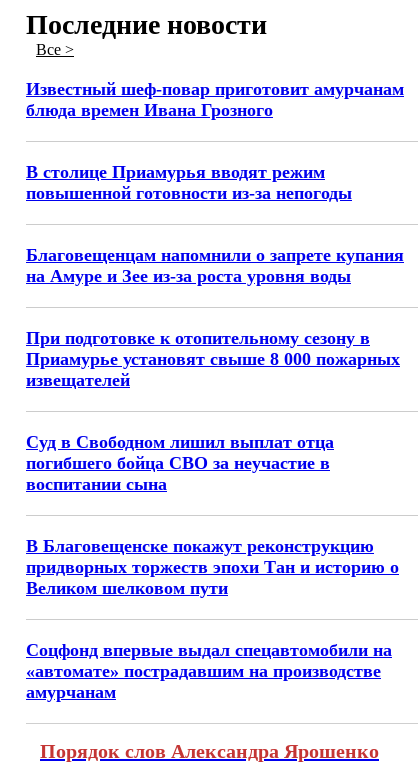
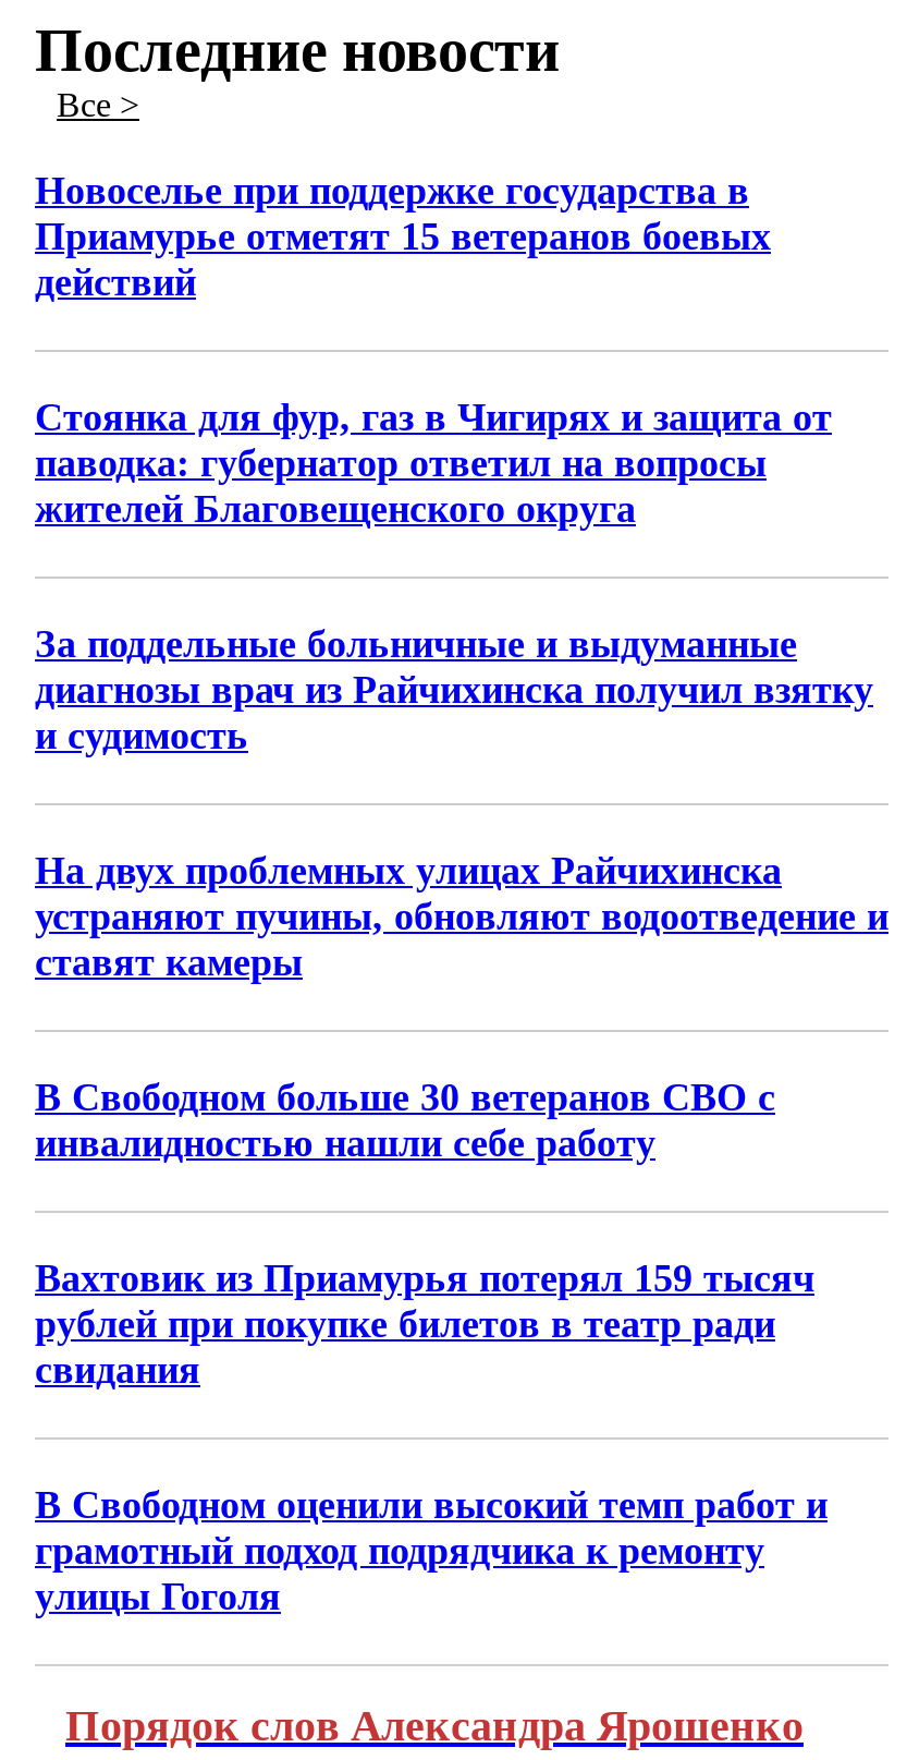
[26,79,404,120] Известный шеф-повар приготовит амурчанам | блюда времен Ивана Грозного -> [35,170,771,305] Новоселье при поддержке государства в | Приамурье отметят 15 ветеранов боевых | действий
[26,162,352,203] В столице Приамурья вводят режим | повышенной готовности из-за непогоды -> [35,396,832,531] Стоянка для фур, газ в Чигирях и защита от | паводка: губернатор ответил на вопросы | жителей Благовещенского округа
[26,245,404,286] Благовещенцам напомнили о запрете купания | на Амуре и Зее из-за роста уровня воды -> [35,623,873,758] За поддельные больничные и выдуманные | диагнозы врач из Райчихинска получил взятку | и судимость
[26,328,400,390] При подготовке к отопительному сезону в | Приамурье установят свыше 8 000 пожарных | извещателей -> [35,850,888,985] На двух проблемных улицах Райчихинска | устраняют пучины, обновляют водоотведение и | ставят камеры
[26,432,334,494] Суд в Свободном лишил выплат отца | погибшего бойца СВО за неучастие в | воспитании сына -> [35,1076,775,1166] В Свободном больше 30 ветеранов СВО с | инвалидностью нашли себе работу
[26,536,399,598] В Благовещенске покажут реконструкцию | придворных торжеств эпохи Тан и историю о | Великом шелковом пути -> [35,1257,814,1392] Вахтовик из Приамурья потерял 159 тысяч | рублей при покупке билетов в театр ради | свидания
[26,640,392,702] Соцфонд впервые выдал спецавтомобили на | «автомате» пострадавшим на производстве | амурчанам -> [35,1484,828,1619] В Свободном оценили высокий темп работ и | грамотный подход подрядчика к ремонту | улицы Гоголя

